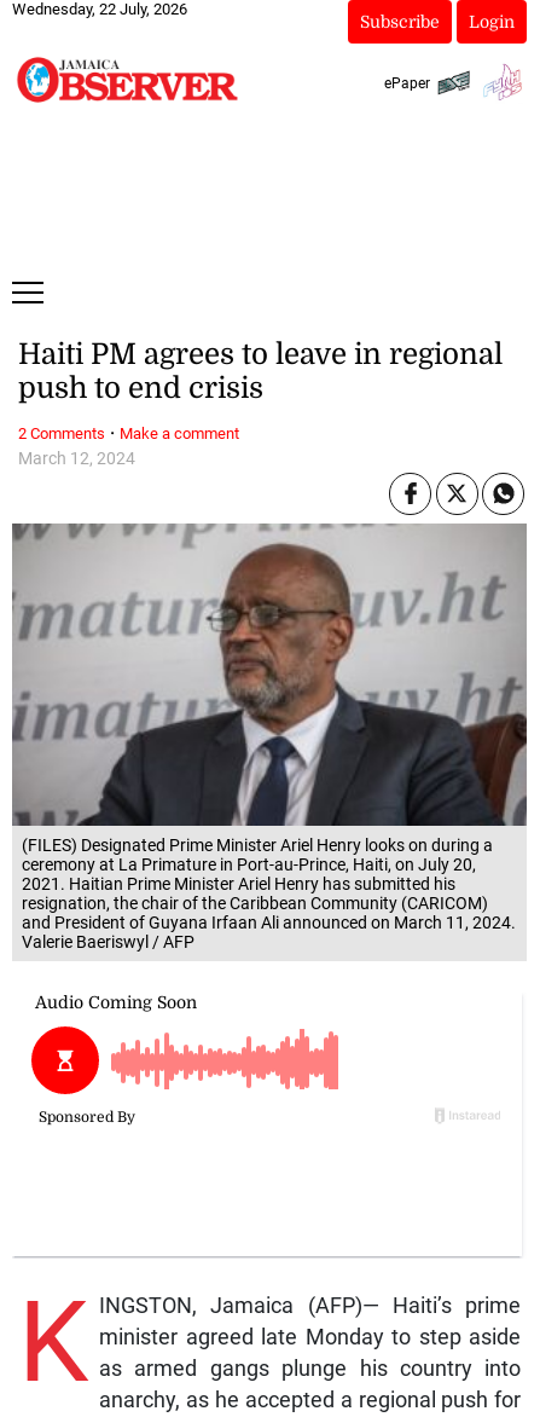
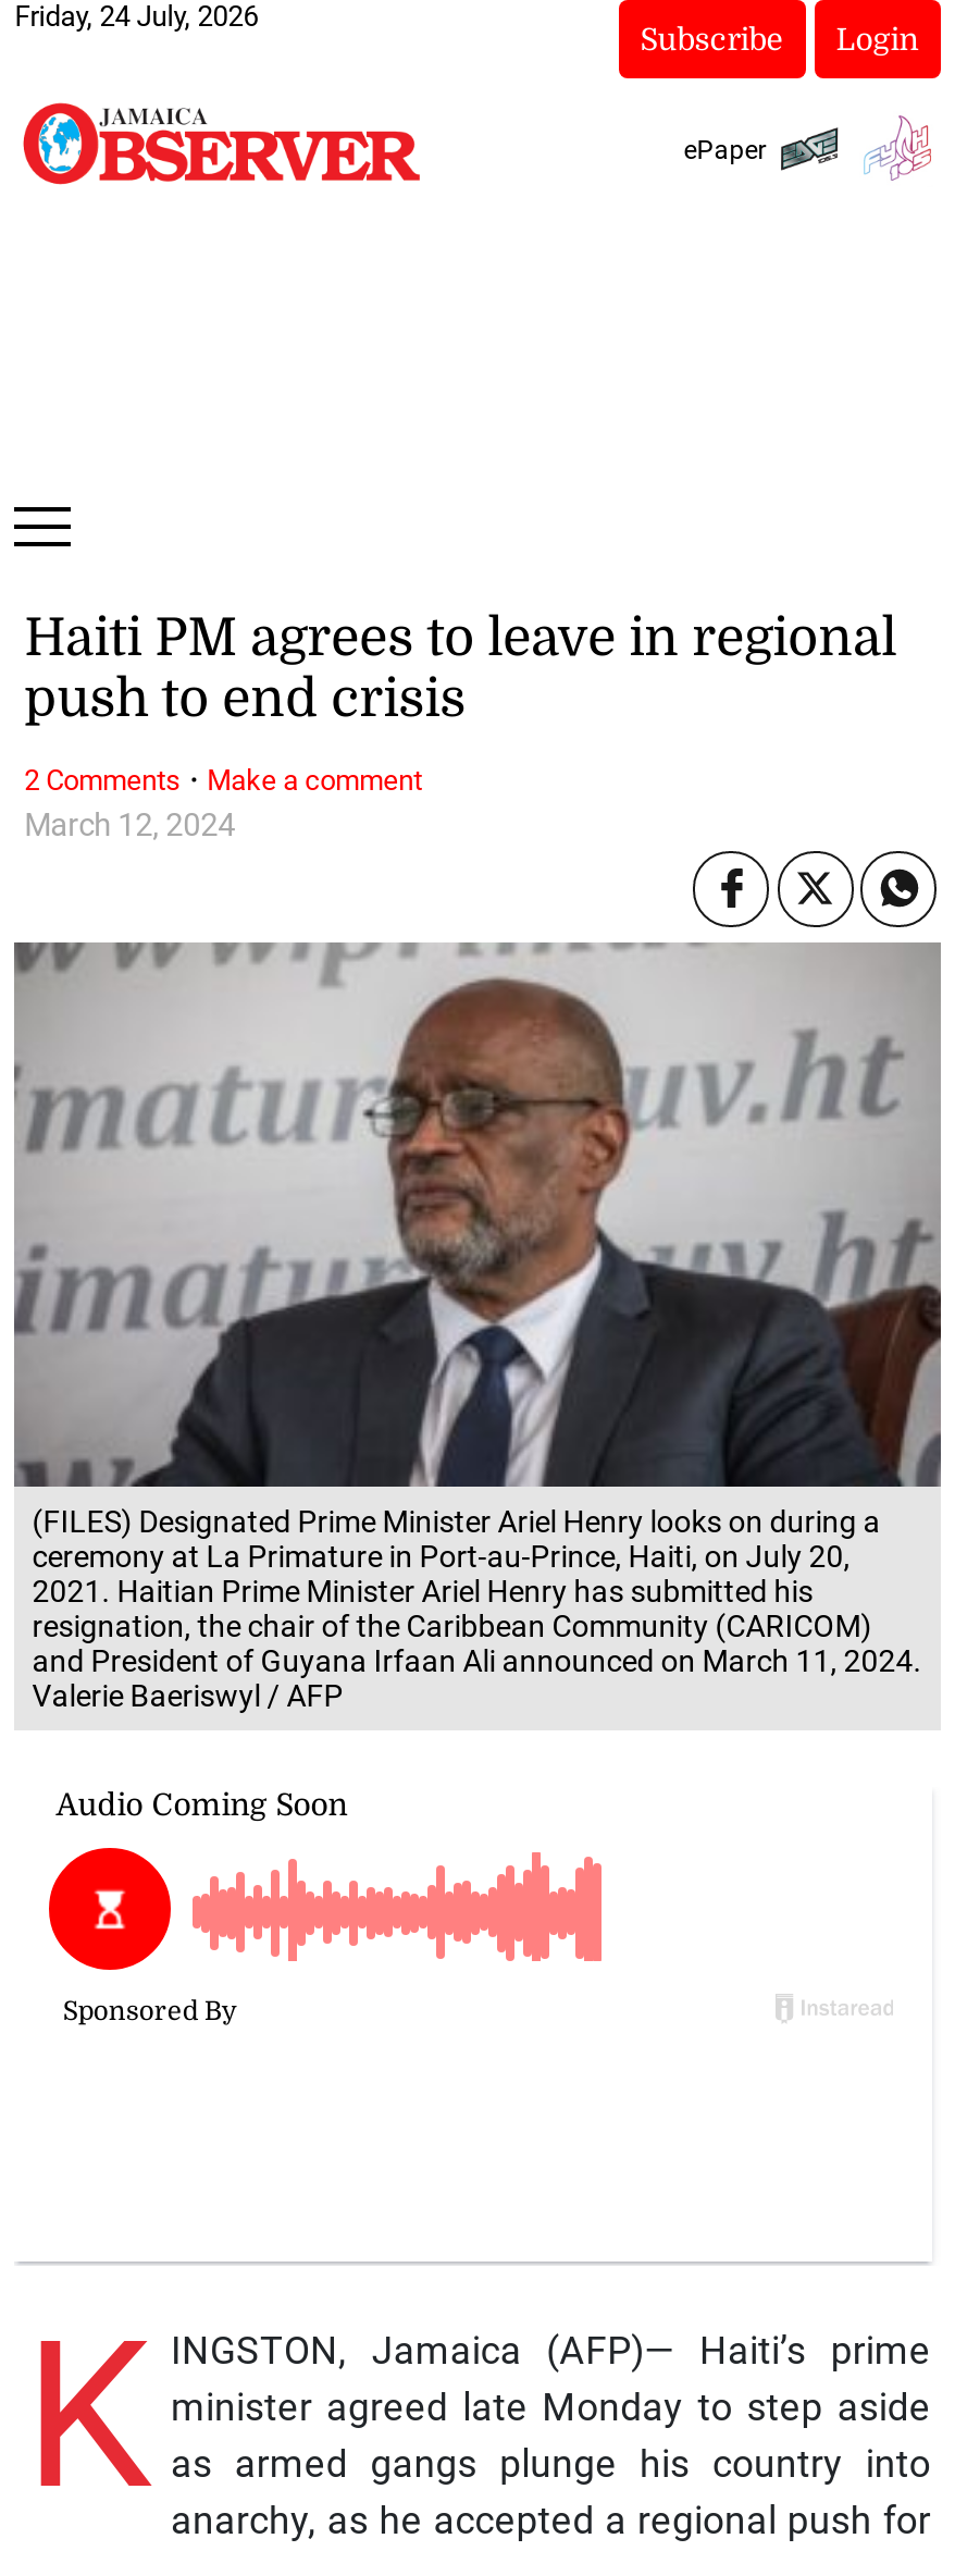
[12,0,187,18] Wednesday, 22 July, 2026 -> [15,0,258,33] Friday, 24 July, 2026

